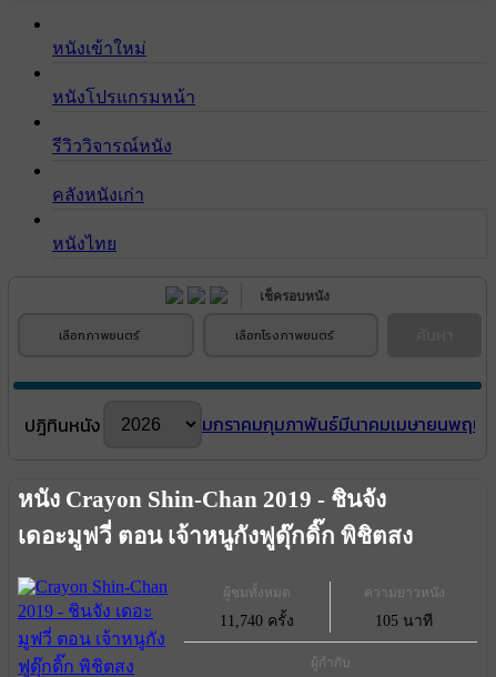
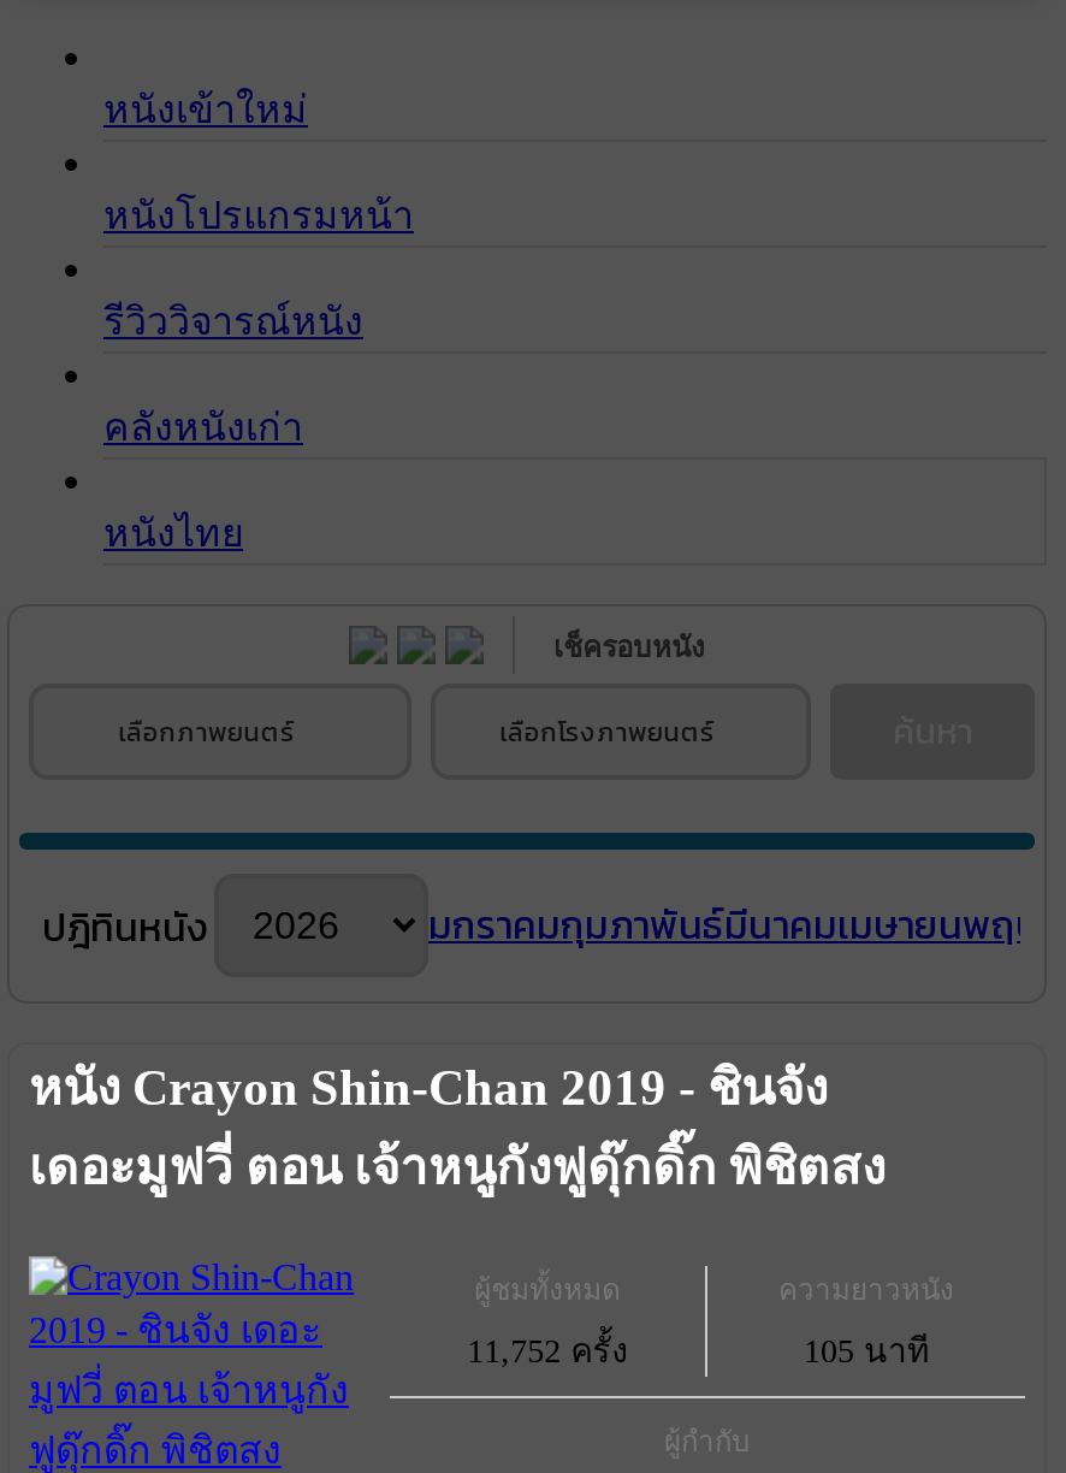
[220,613,294,630] 11,740 ครั้ง -> [467,1334,628,1370] 11,752 ครั้ง

